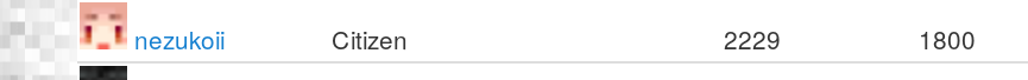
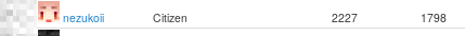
[724,22,781,57] 2229 -> [332,10,358,26] 2227
[919,22,976,57] 1800 -> [421,10,447,26] 1798

